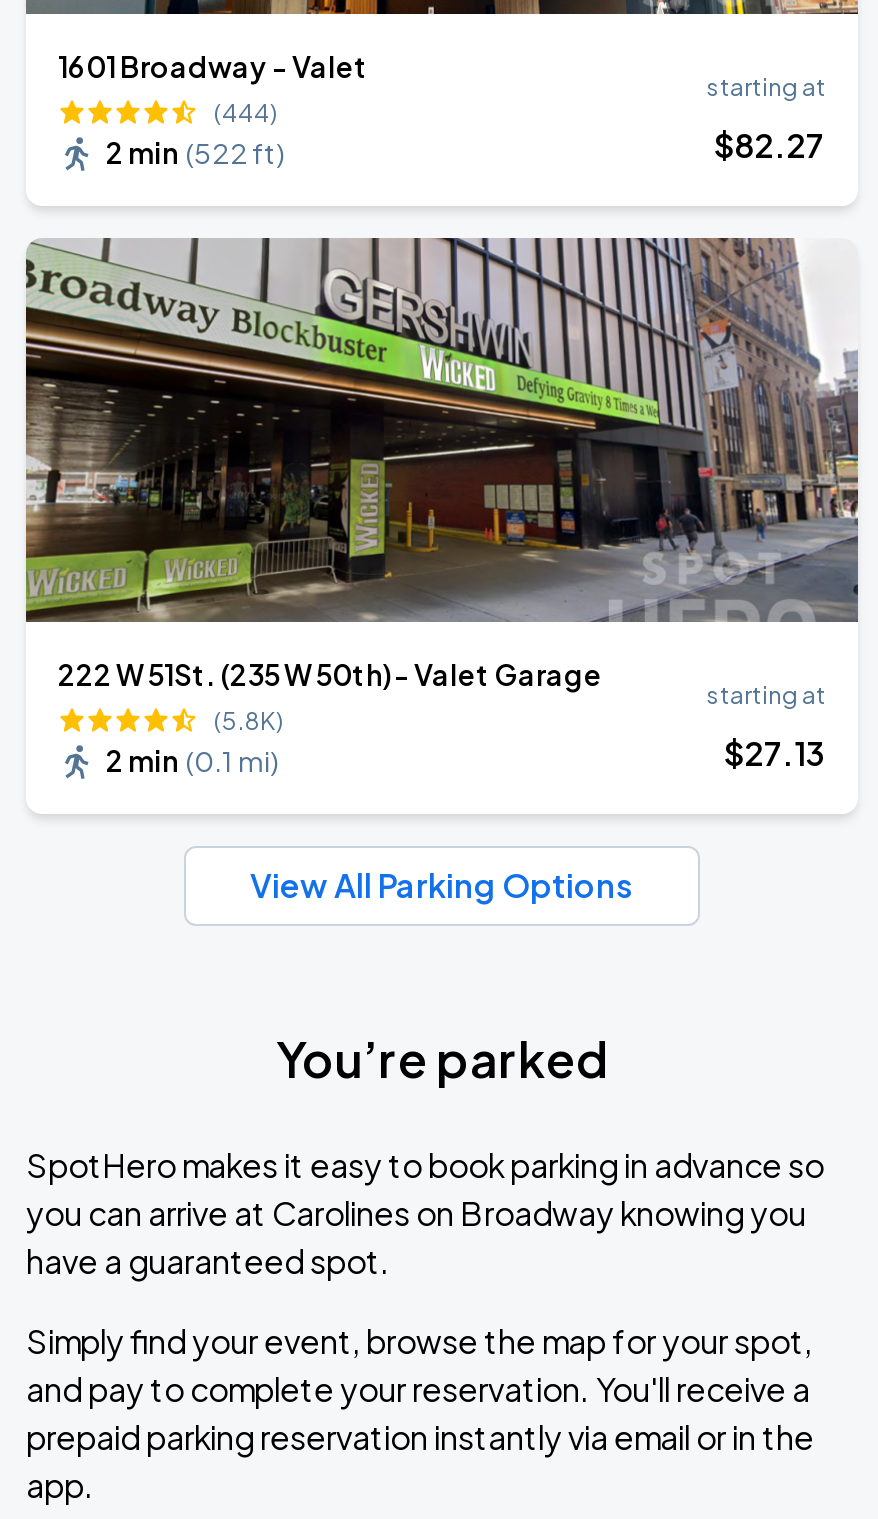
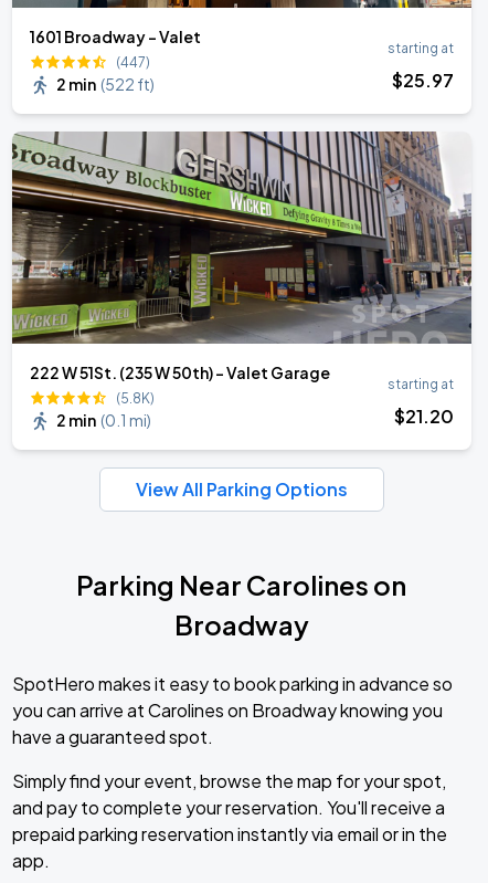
[214,98,278,128] (444) -> [116,54,150,71] (447)
[714,124,826,166] $82.27 -> [392,69,454,92] $25.97
[724,732,826,774] $27.13 -> [394,404,454,428] $21.20
[276,1028,608,1088] You’re parked -> [77,568,407,641] Parking Near Carolines on | Broadway

